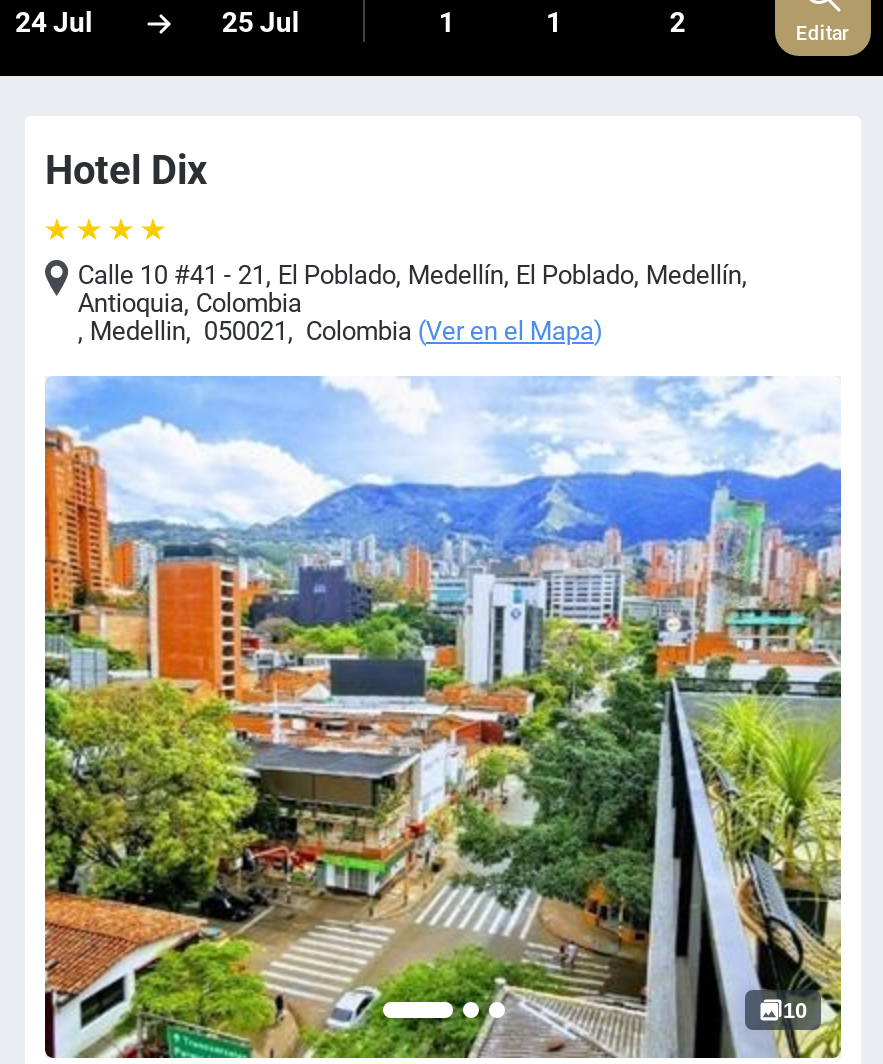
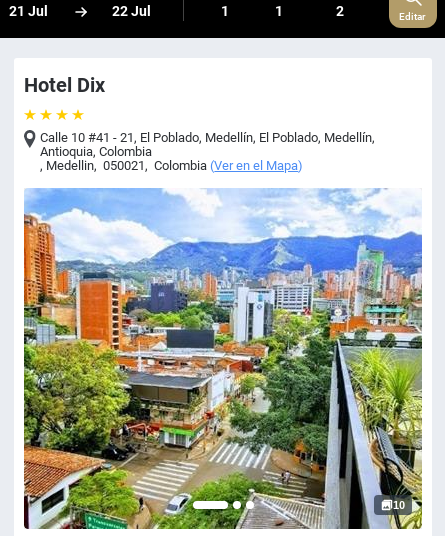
[15,6,93,38] 24 Jul -> [9,3,48,19] 21 Jul
[222,6,300,38] 25 Jul -> [112,3,151,19] 22 Jul

